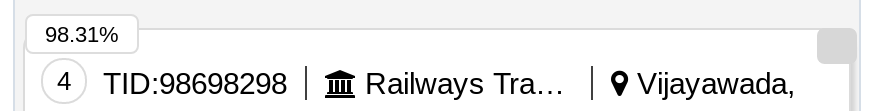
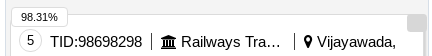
[57,66,287,100] 4 TID:98698298 -> [27,33,142,50] 5 TID:98698298

